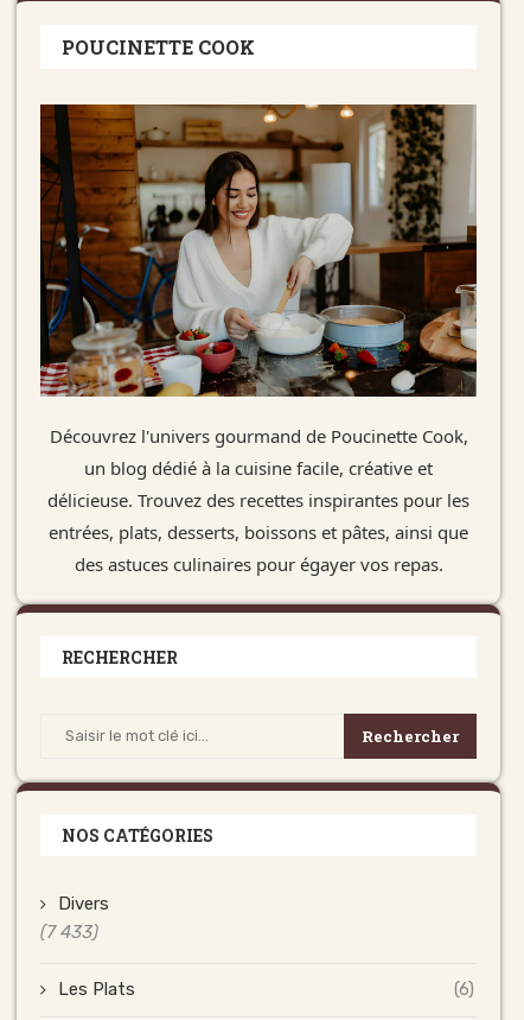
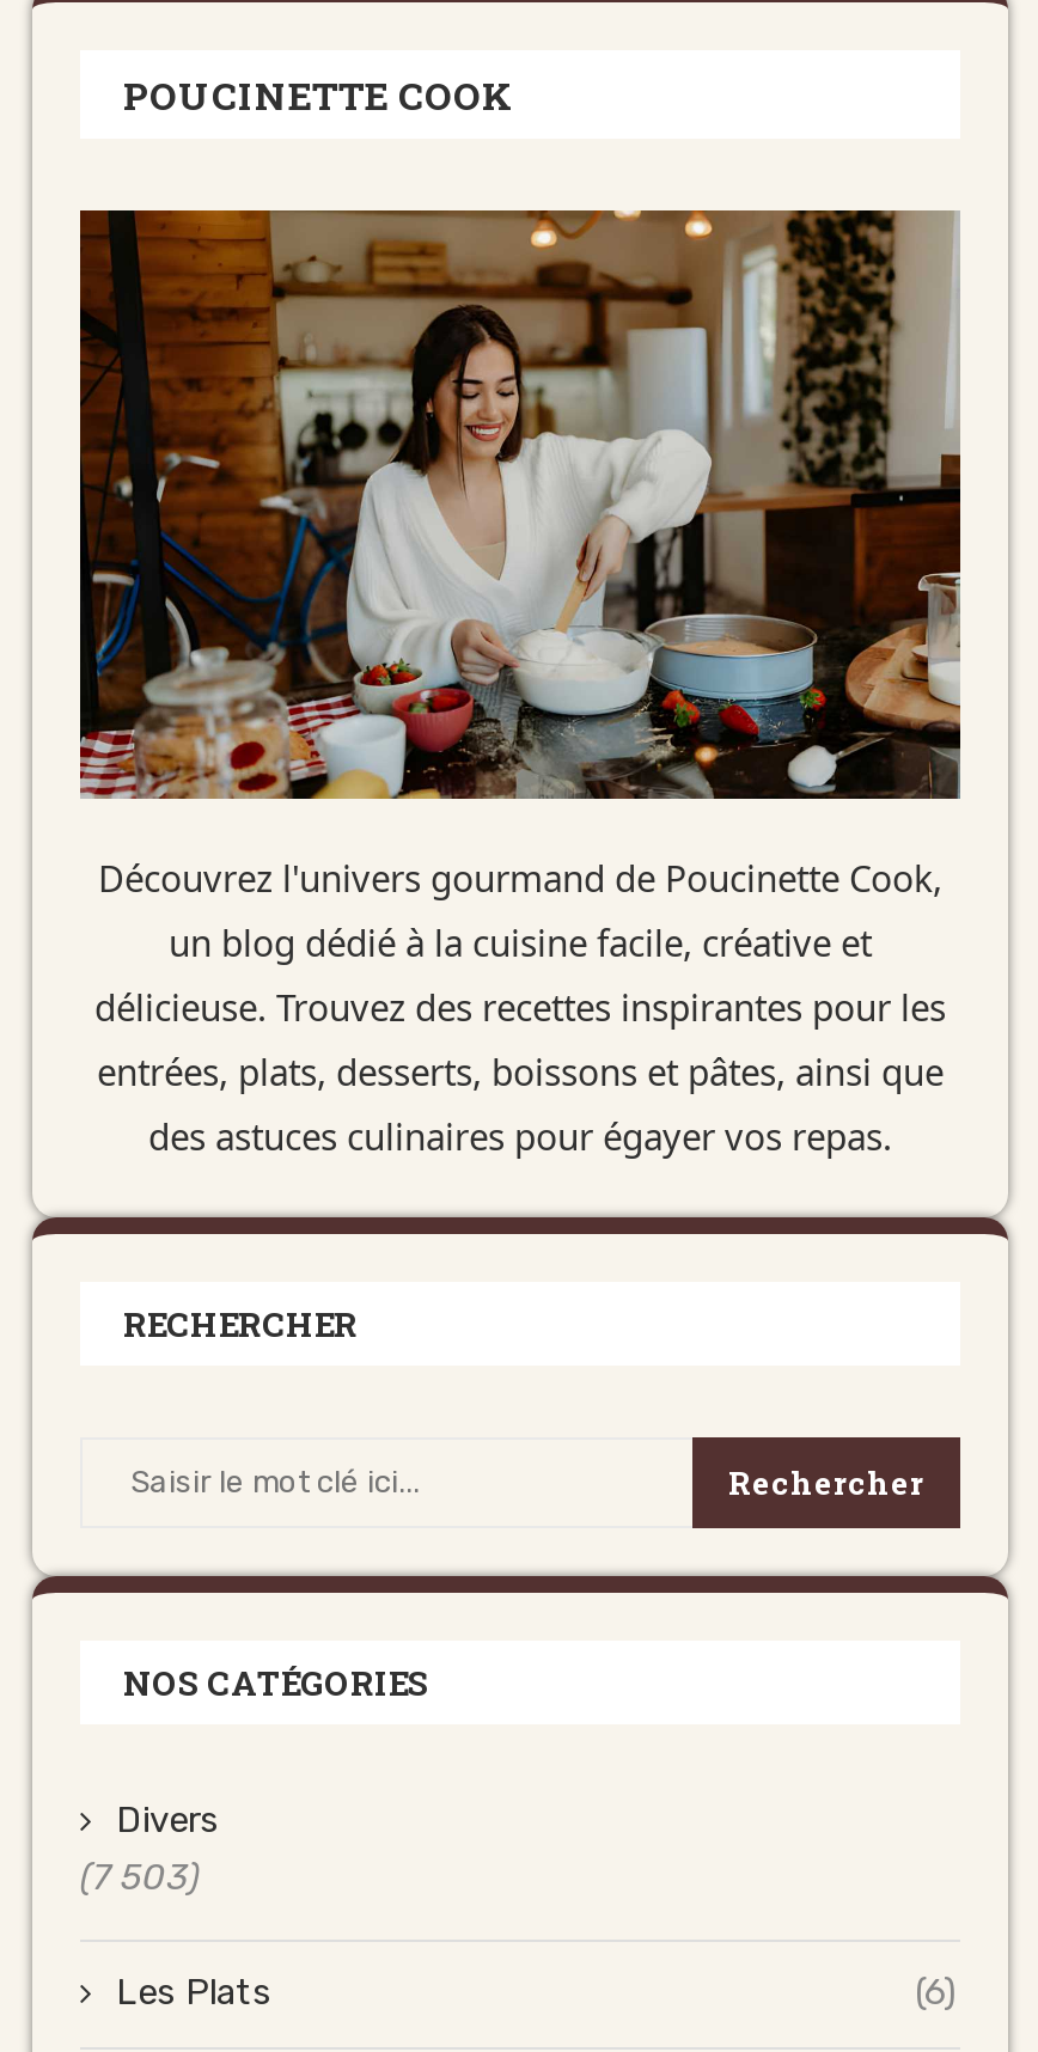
[40,921,98,943] (7 433) -> [80,1855,200,1898] (7 503)

